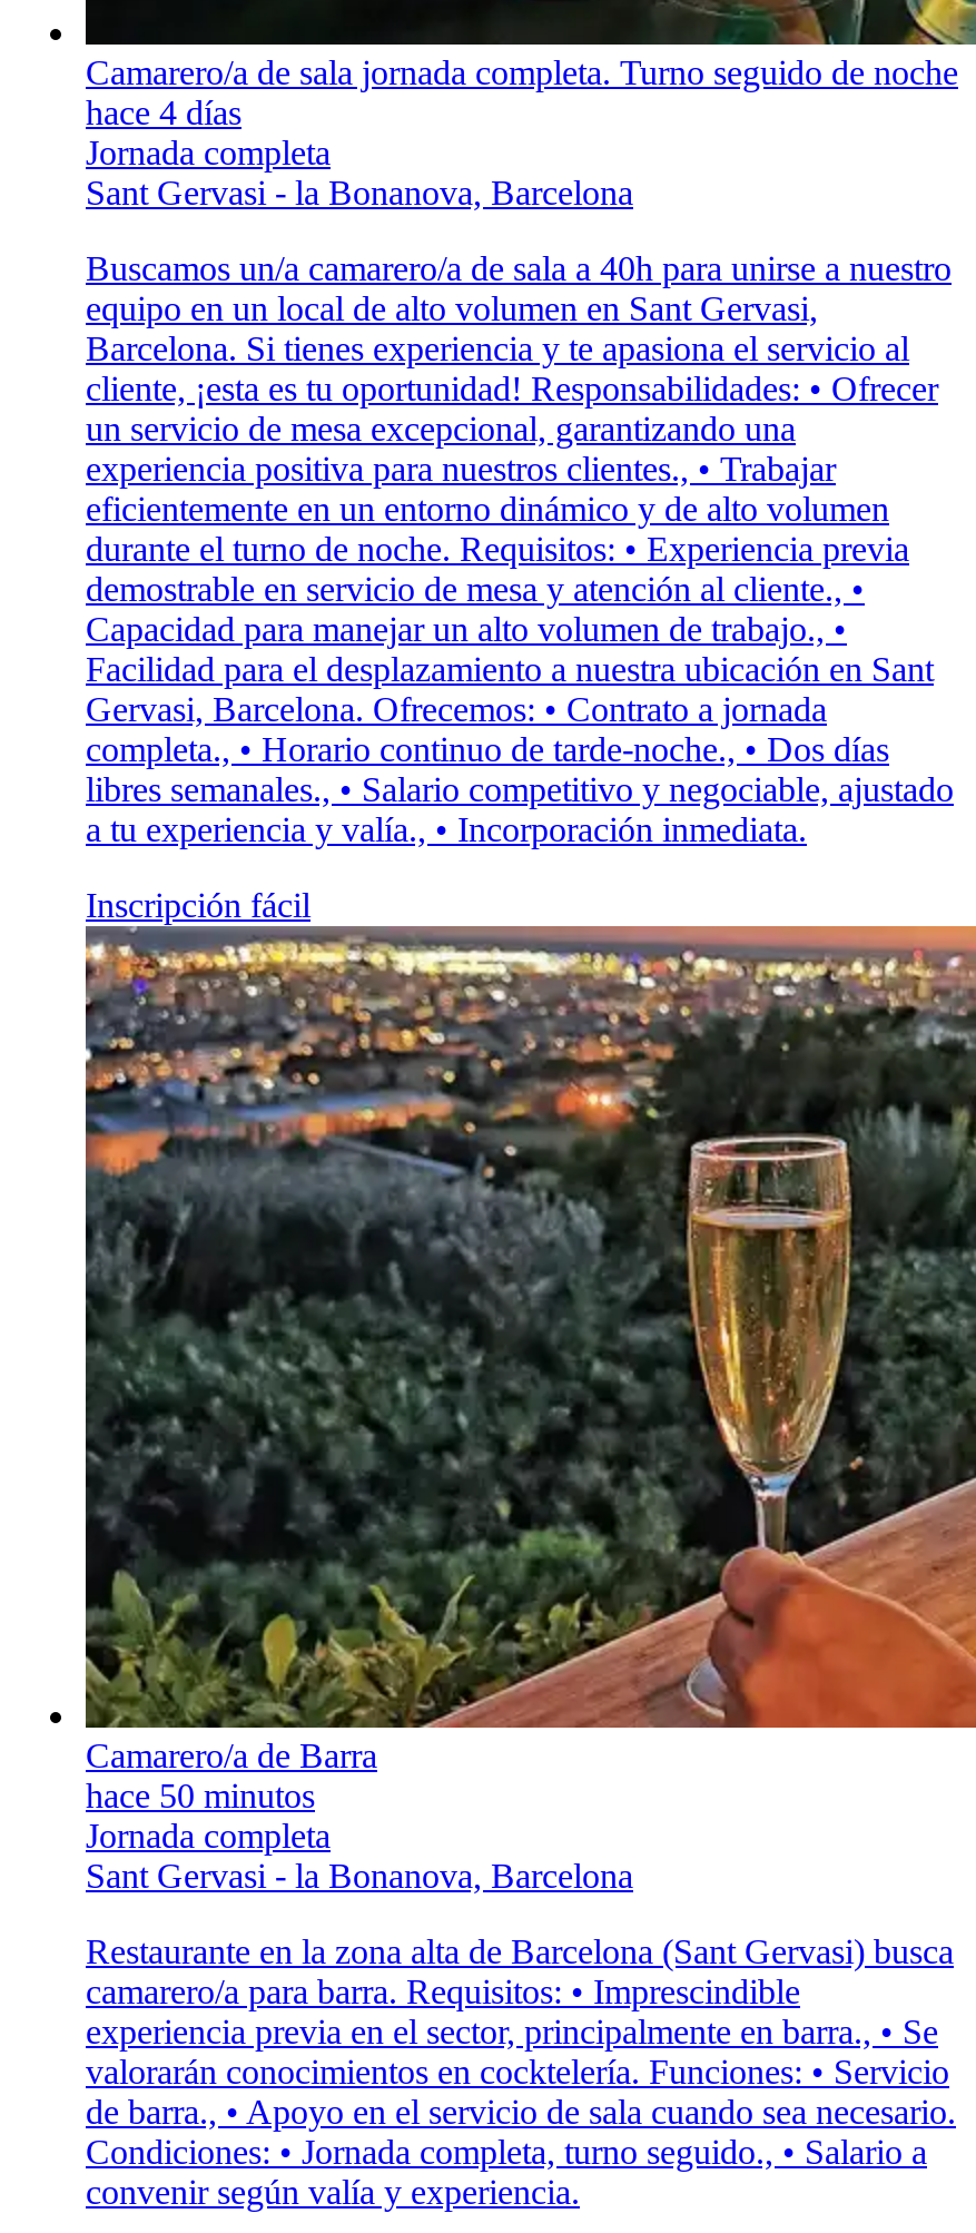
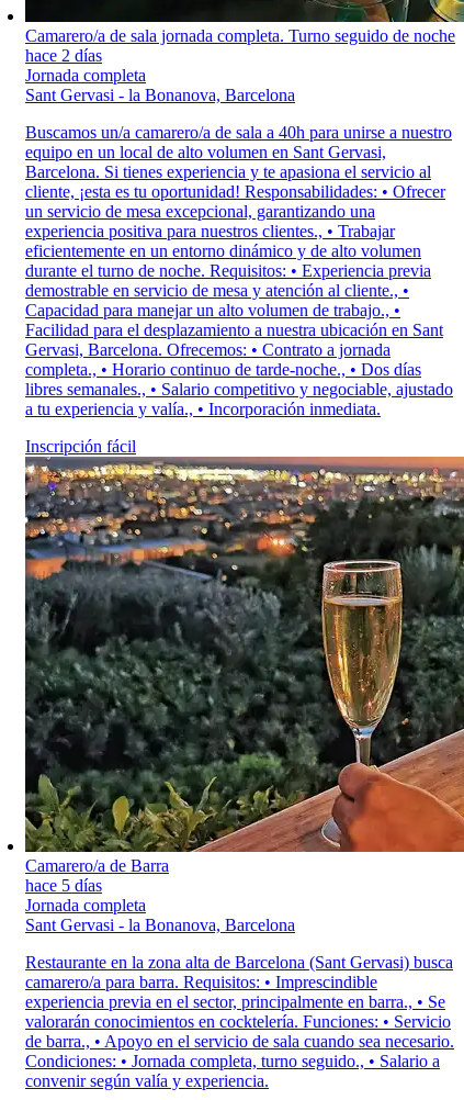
[86,93,241,131] hace 4 días -> [25,46,102,65] hace 2 días
[86,1776,315,1814] hace 50 minutos -> [25,876,102,895] hace 5 días

